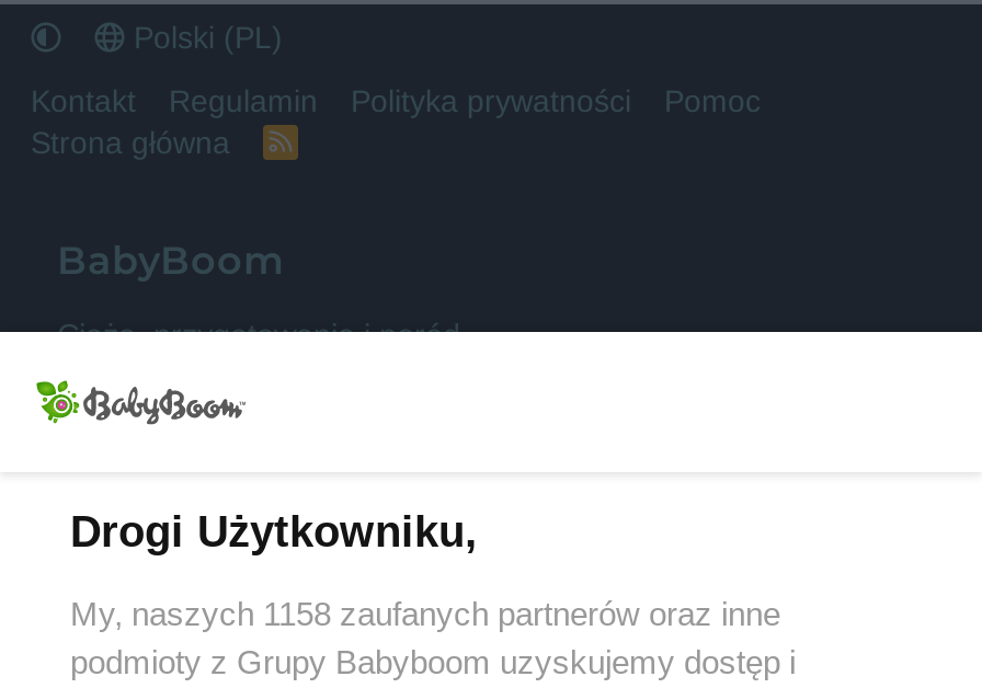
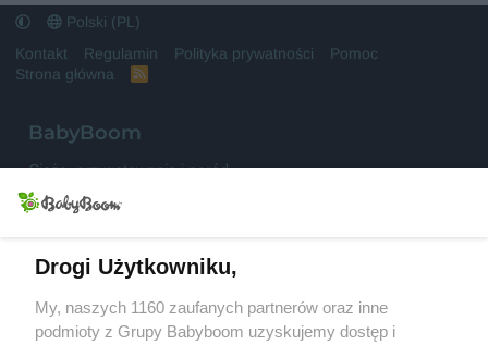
[70,594,780,631] My, naszych 1158 zaufanych partnerów oraz inne -> [35,298,388,317] My, naszych 1160 zaufanych partnerów oraz inne

